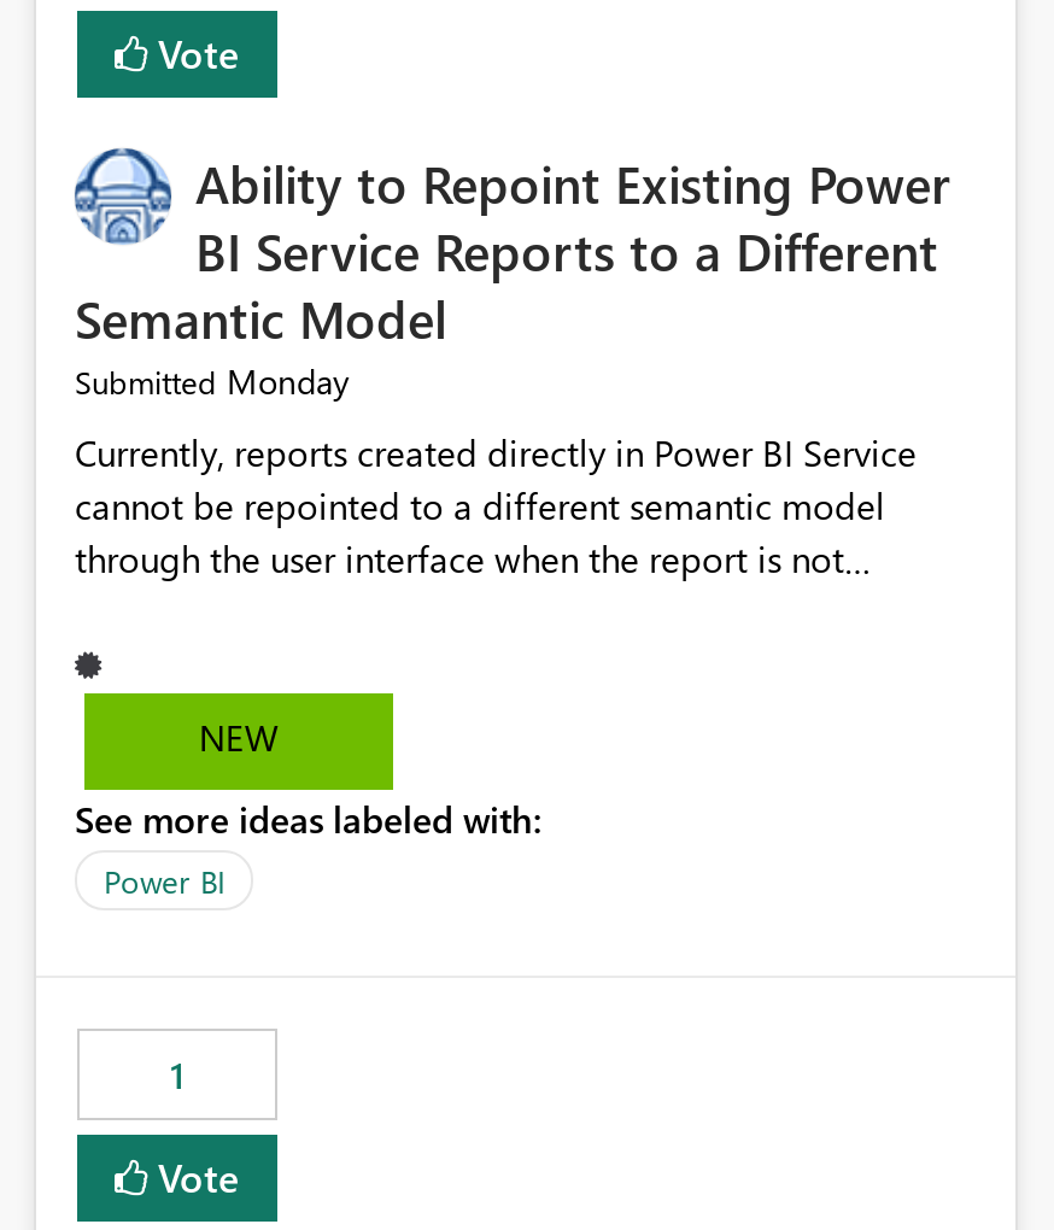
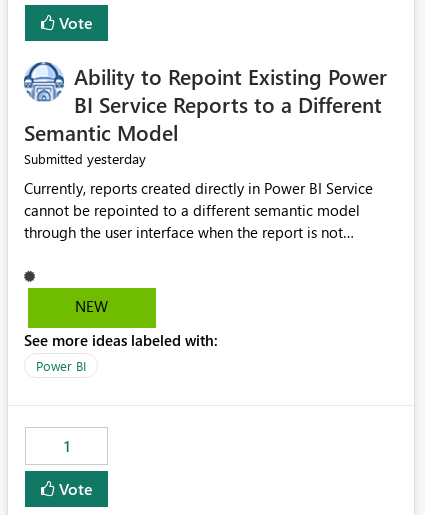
[75,359,350,405] Submitted Monday -> [24,149,146,168] Submitted yesterday

